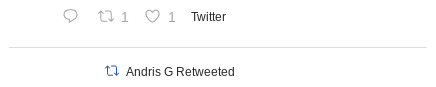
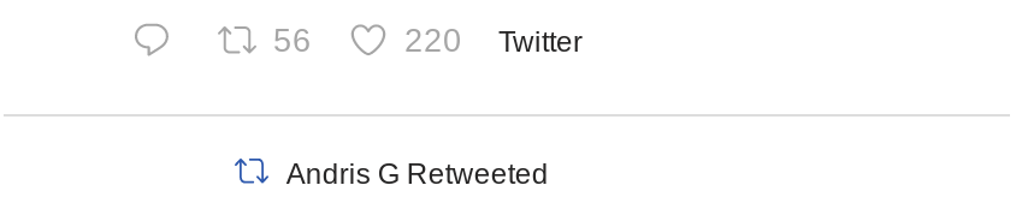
[121,9,175,24] 1 | 1 -> [273,24,462,60] 56 | 220

